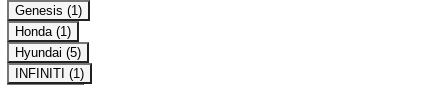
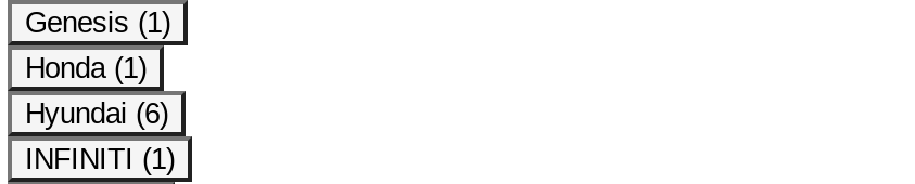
[15,45,81,60] Hyundai (5) -> [25,97,168,130] Hyundai (6)

